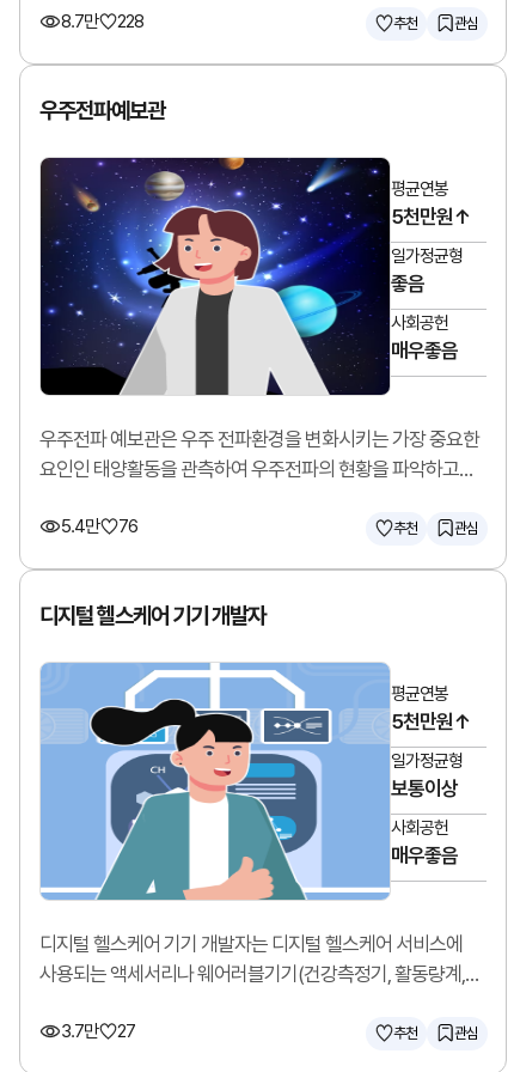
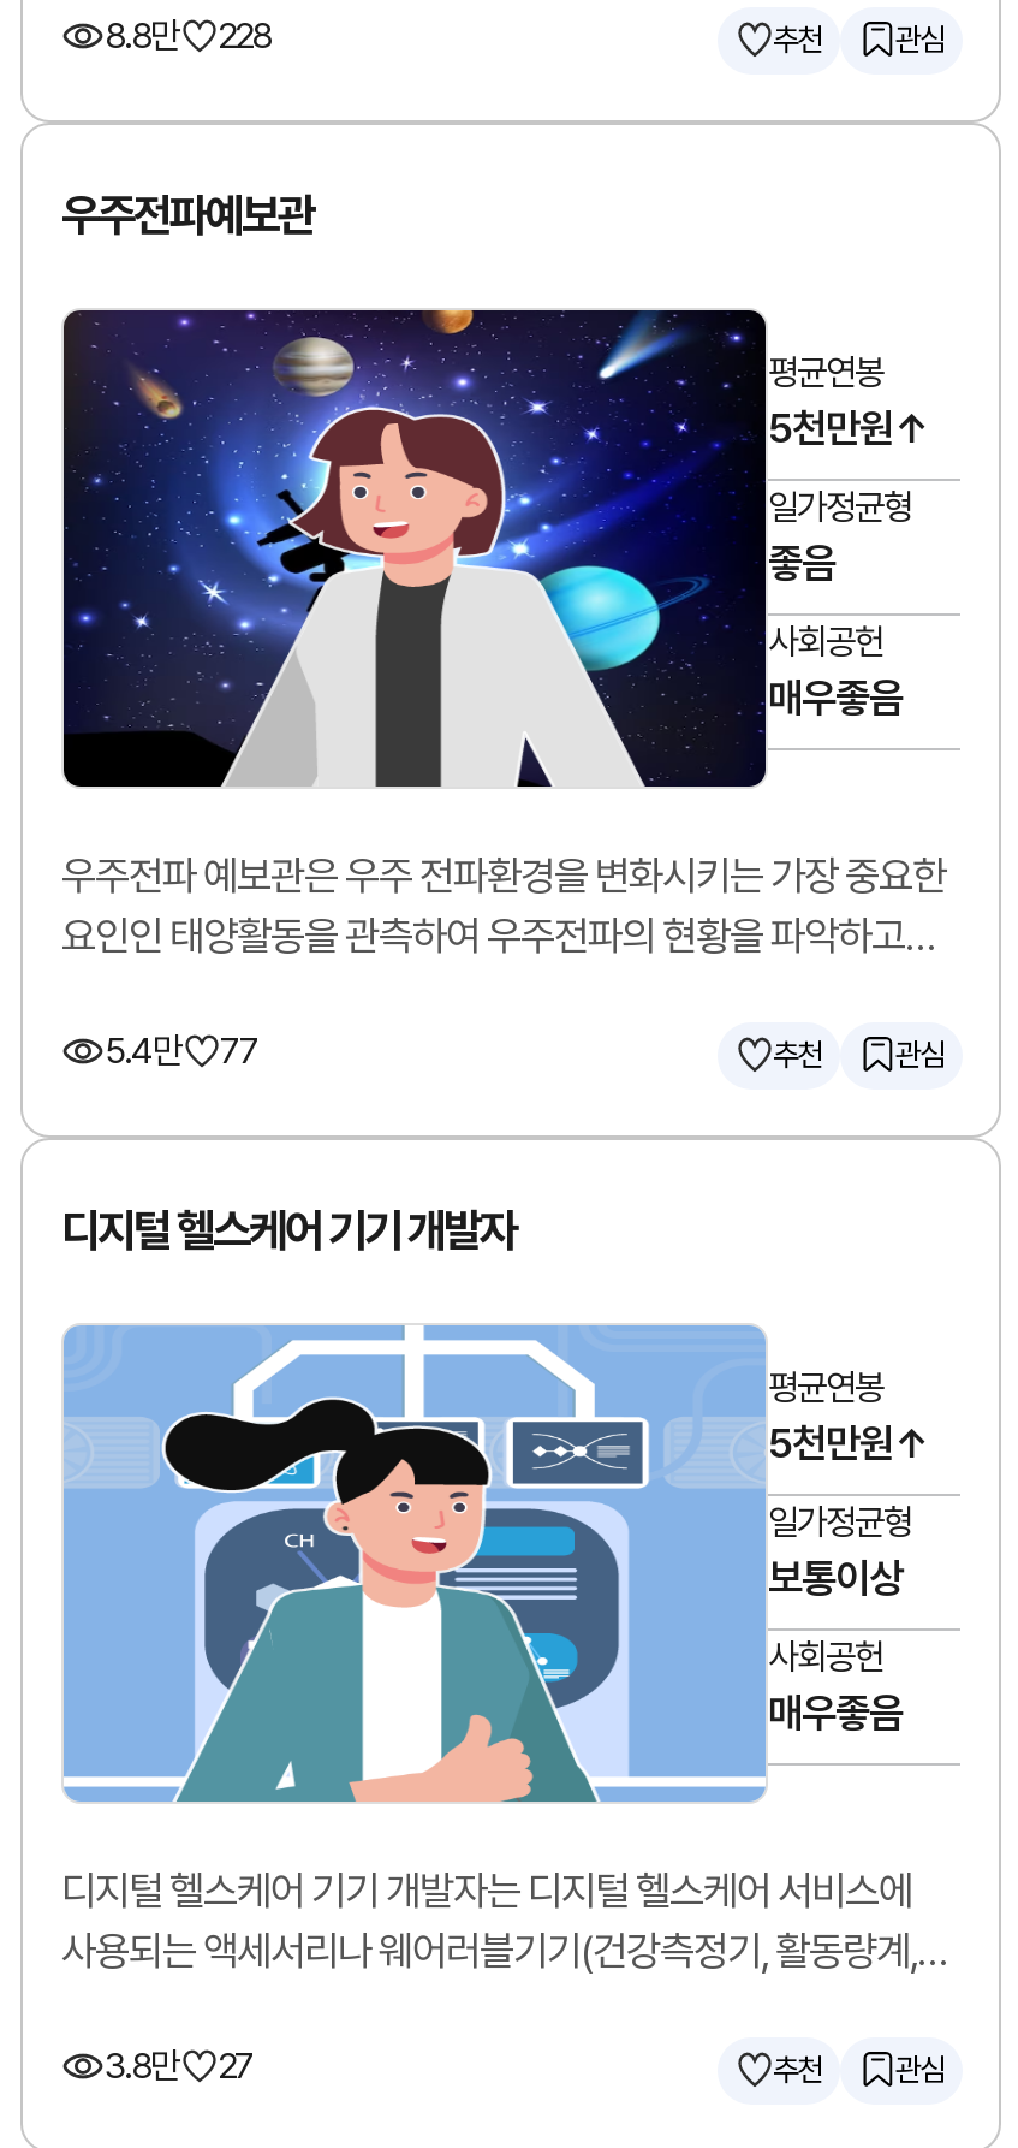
[61,11,143,32] 8.7만 228 -> [105,14,270,58] 8.8만 228
[61,516,137,537] 5.4만 76 -> [105,1030,258,1073] 5.4만 77
[61,1021,135,1042] 3.7만 27 -> [105,2045,254,2088] 3.8만 27

